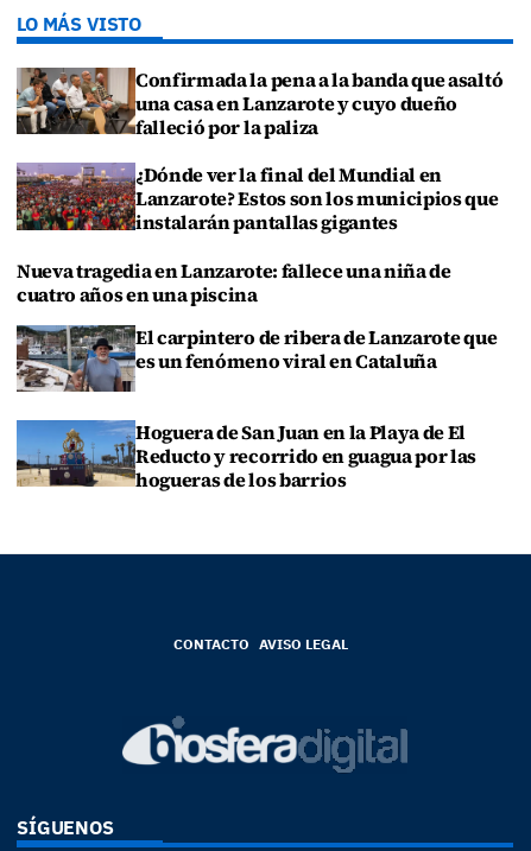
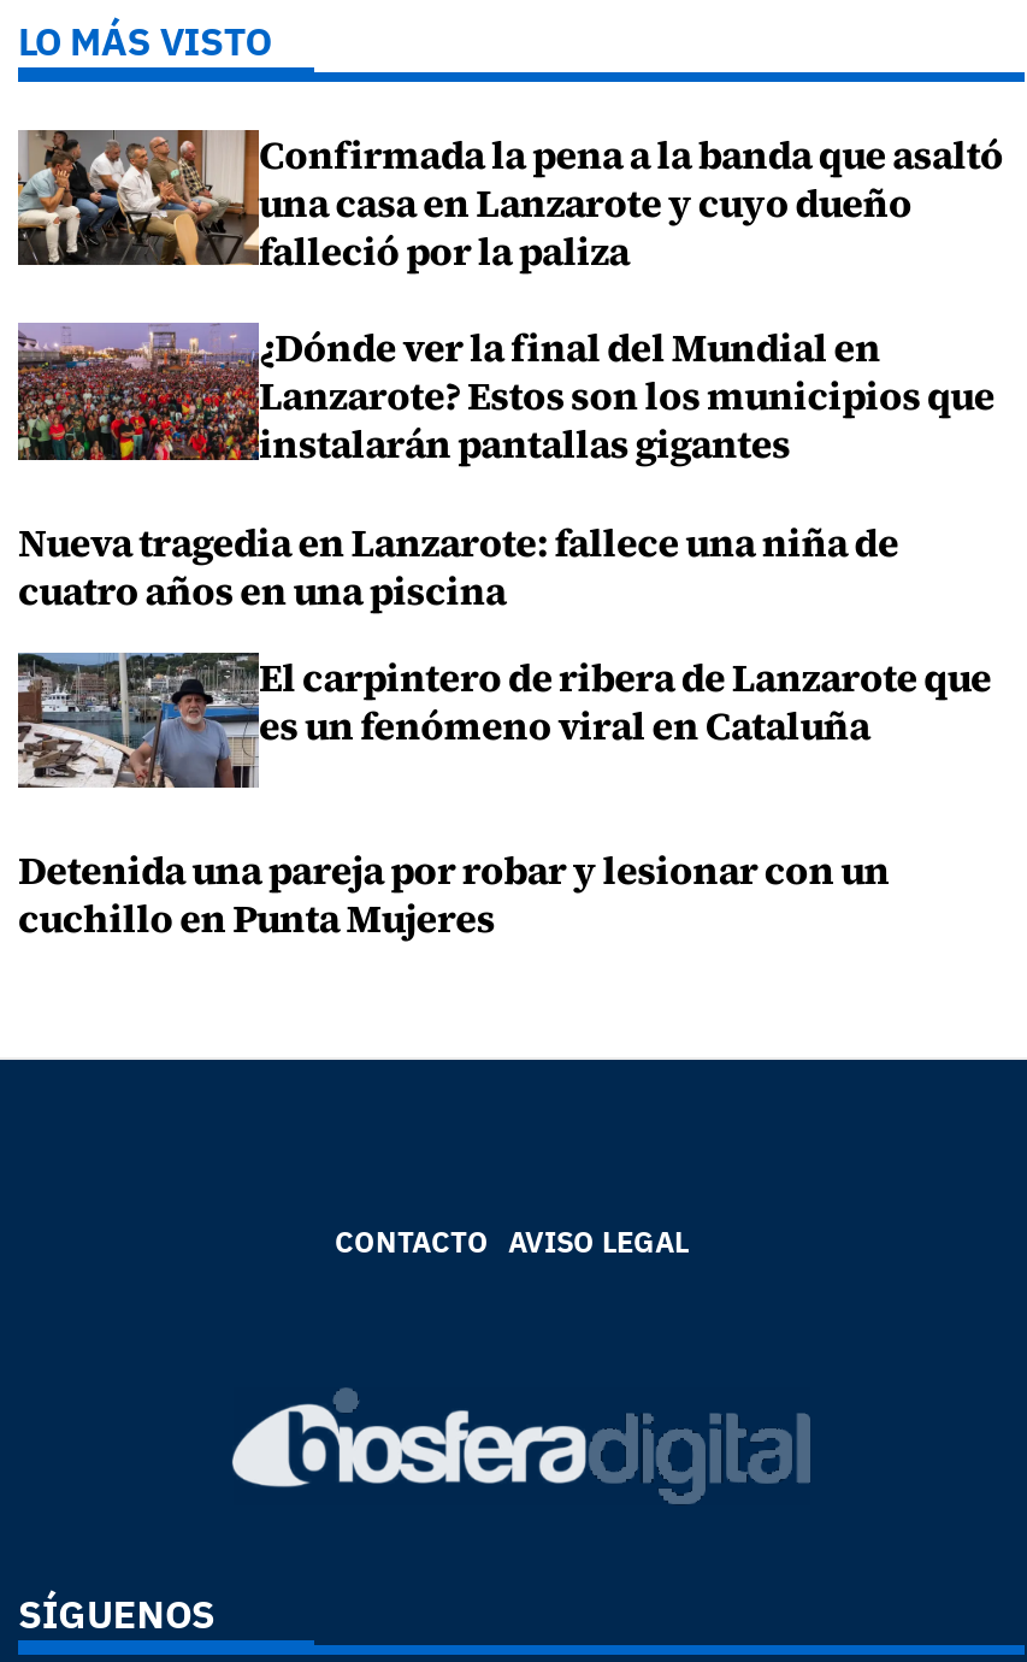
[135,419,477,492] Hoguera de San Juan en la Playa de El | Reducto y recorrido en guagua por las | hogueras de los barrios -> [18,843,890,944] Detenida una pareja por robar y lesionar con un | cuchillo en Punta Mujeres

